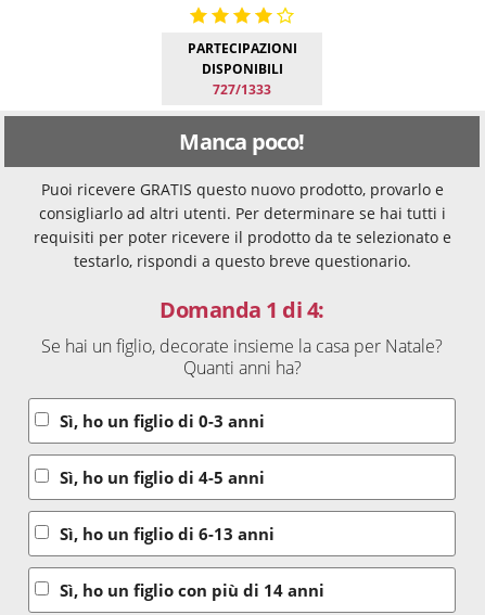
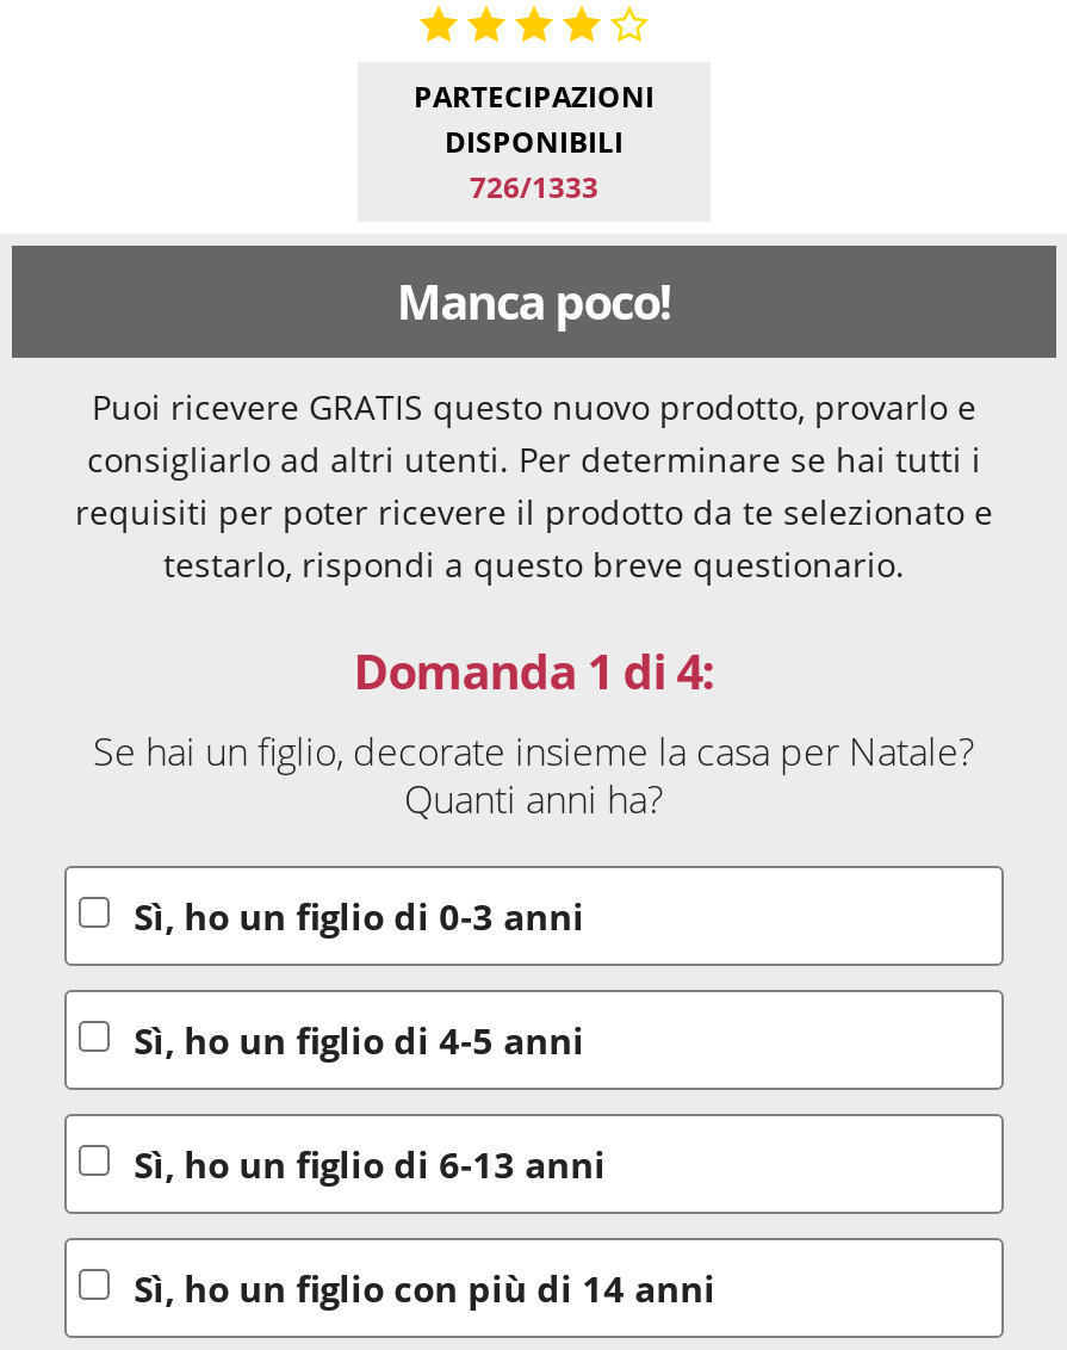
[213,80,271,99] 727/1333 -> [470,167,598,208] 726/1333

